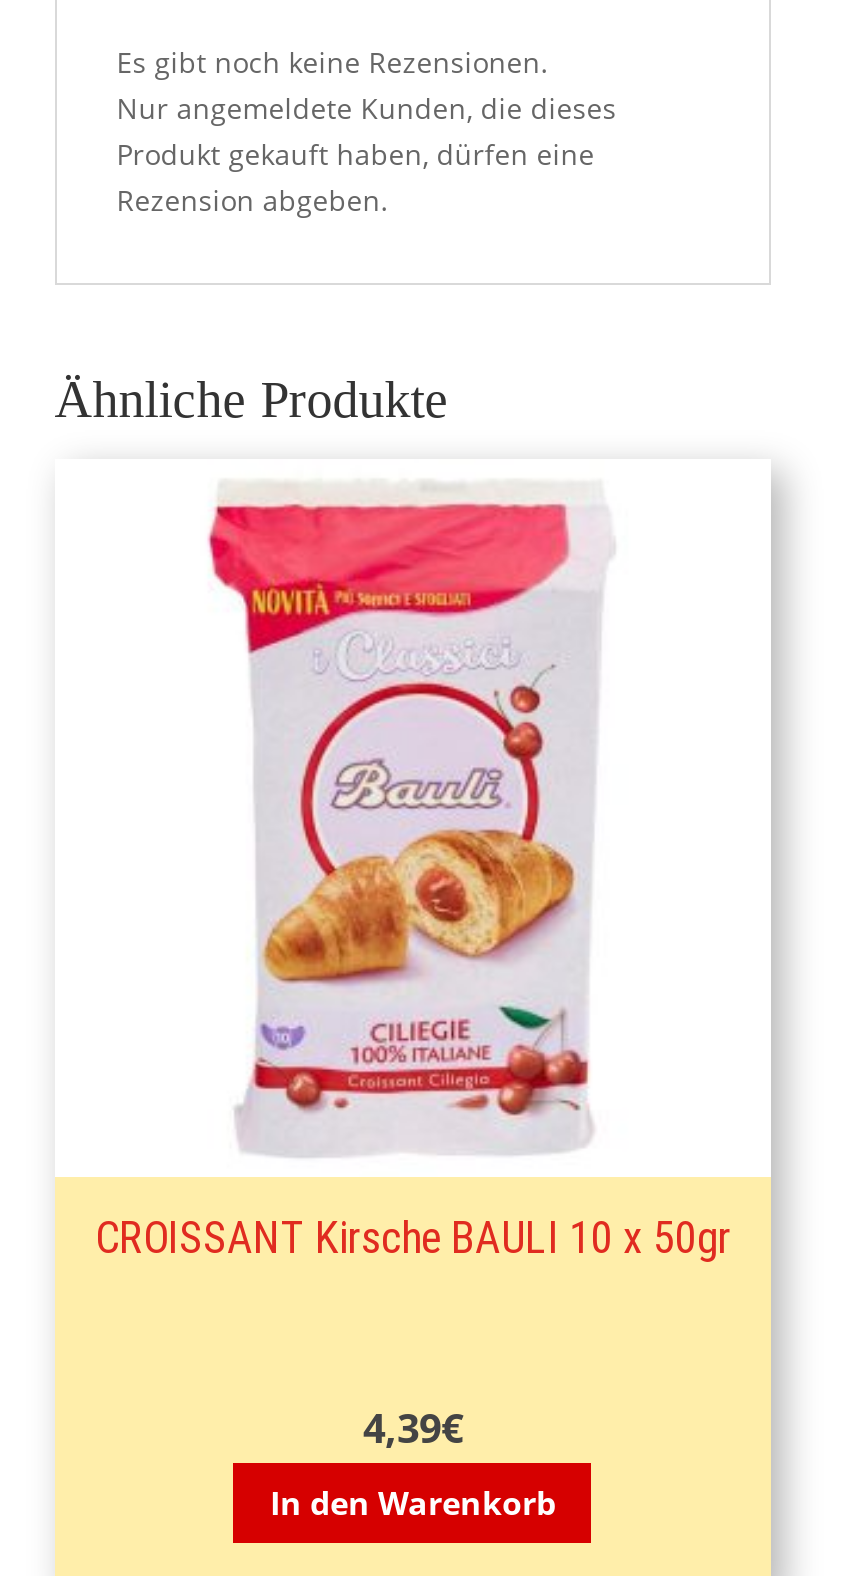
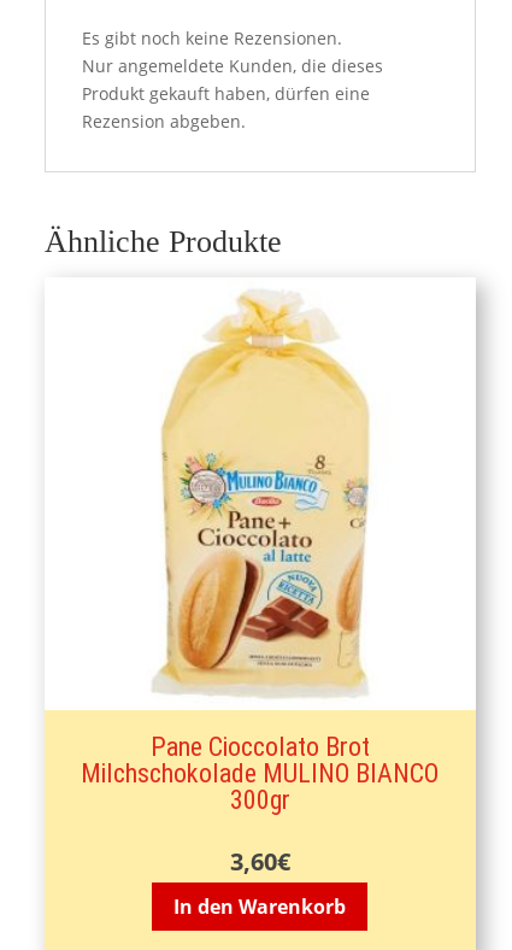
[95,483,731,1263] [image] | CROISSANT Kirsche BAULI 10 x 50gr -> [81,293,439,815] [image] | Pane Cioccolato Brot | Milchschokolade MULINO BIANCO | 300gr
[363,1401,463,1455] 4,39€ -> [230,845,290,877] 3,60€

